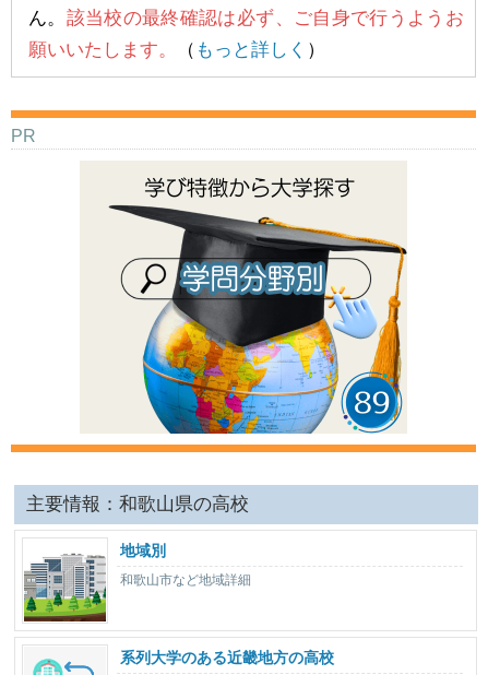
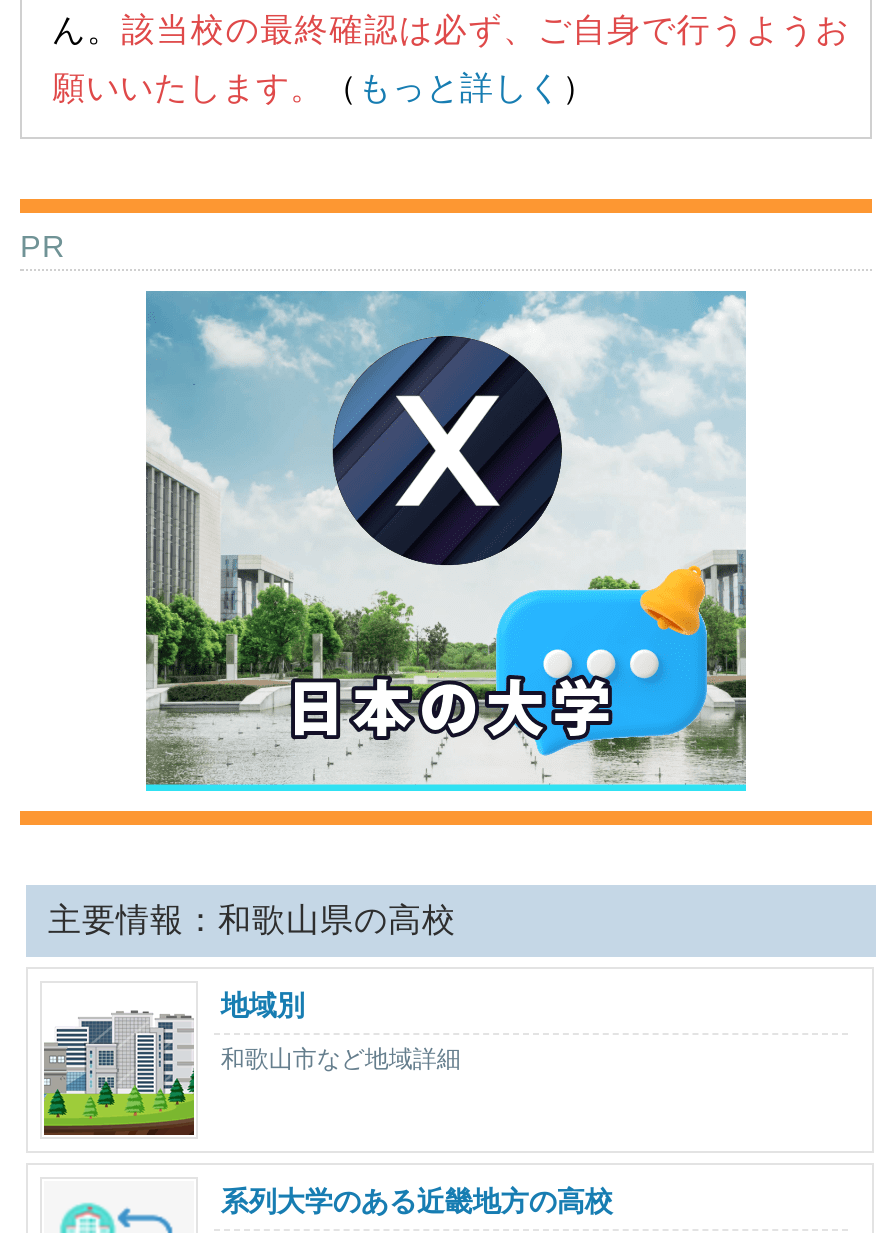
[80,161,407,435] [image] -> [144,289,748,793] [image]

